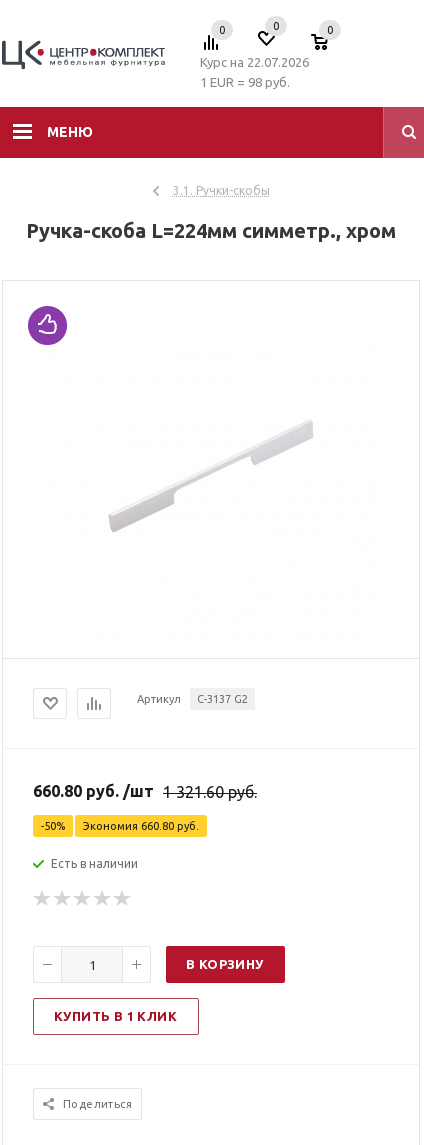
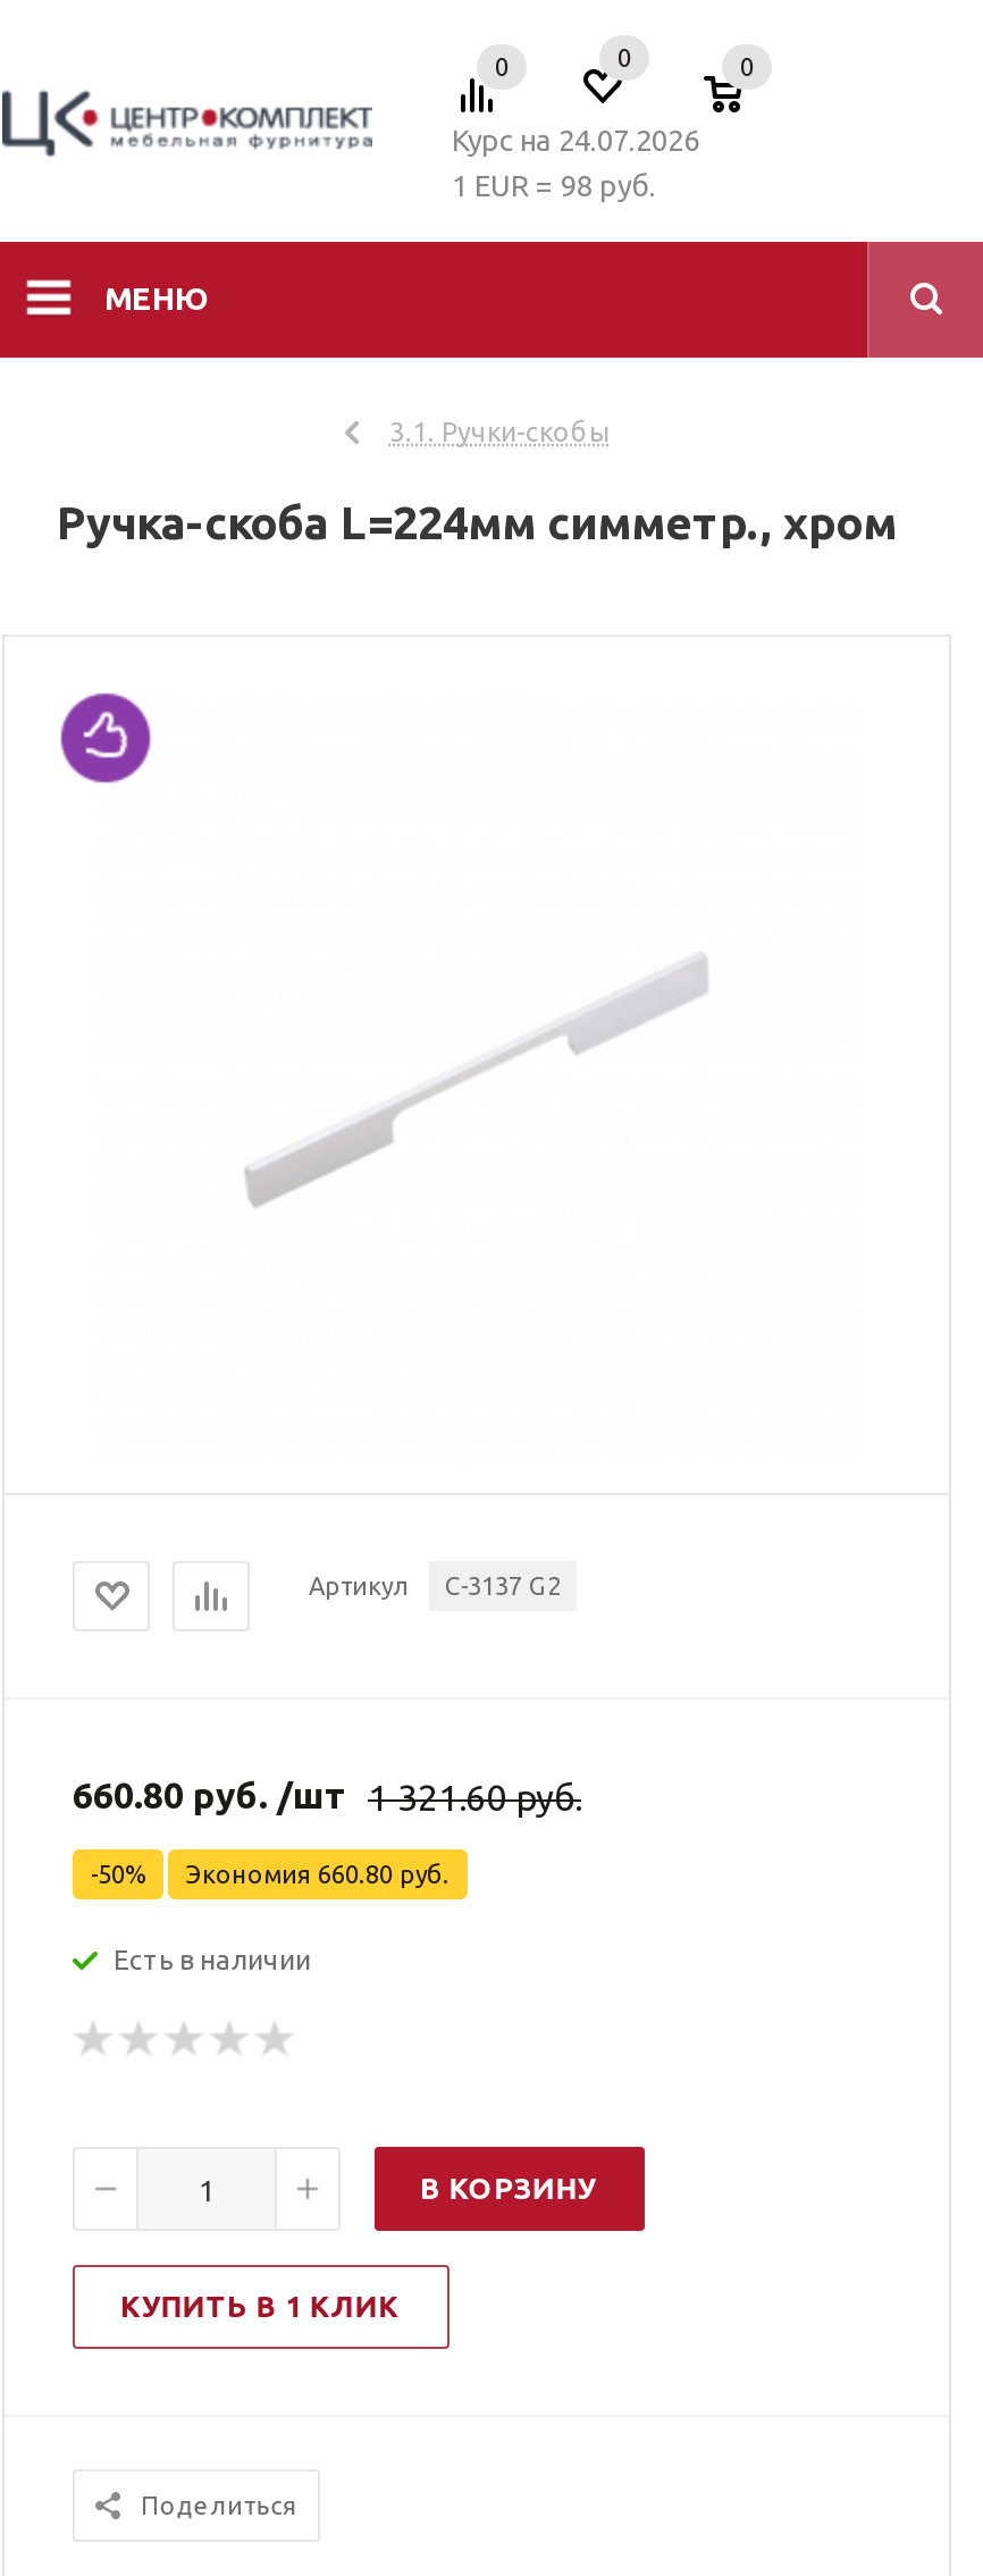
[200,55,309,69] Курс на 22.07.2026 -> [452,124,699,156] Курс на 24.07.2026

